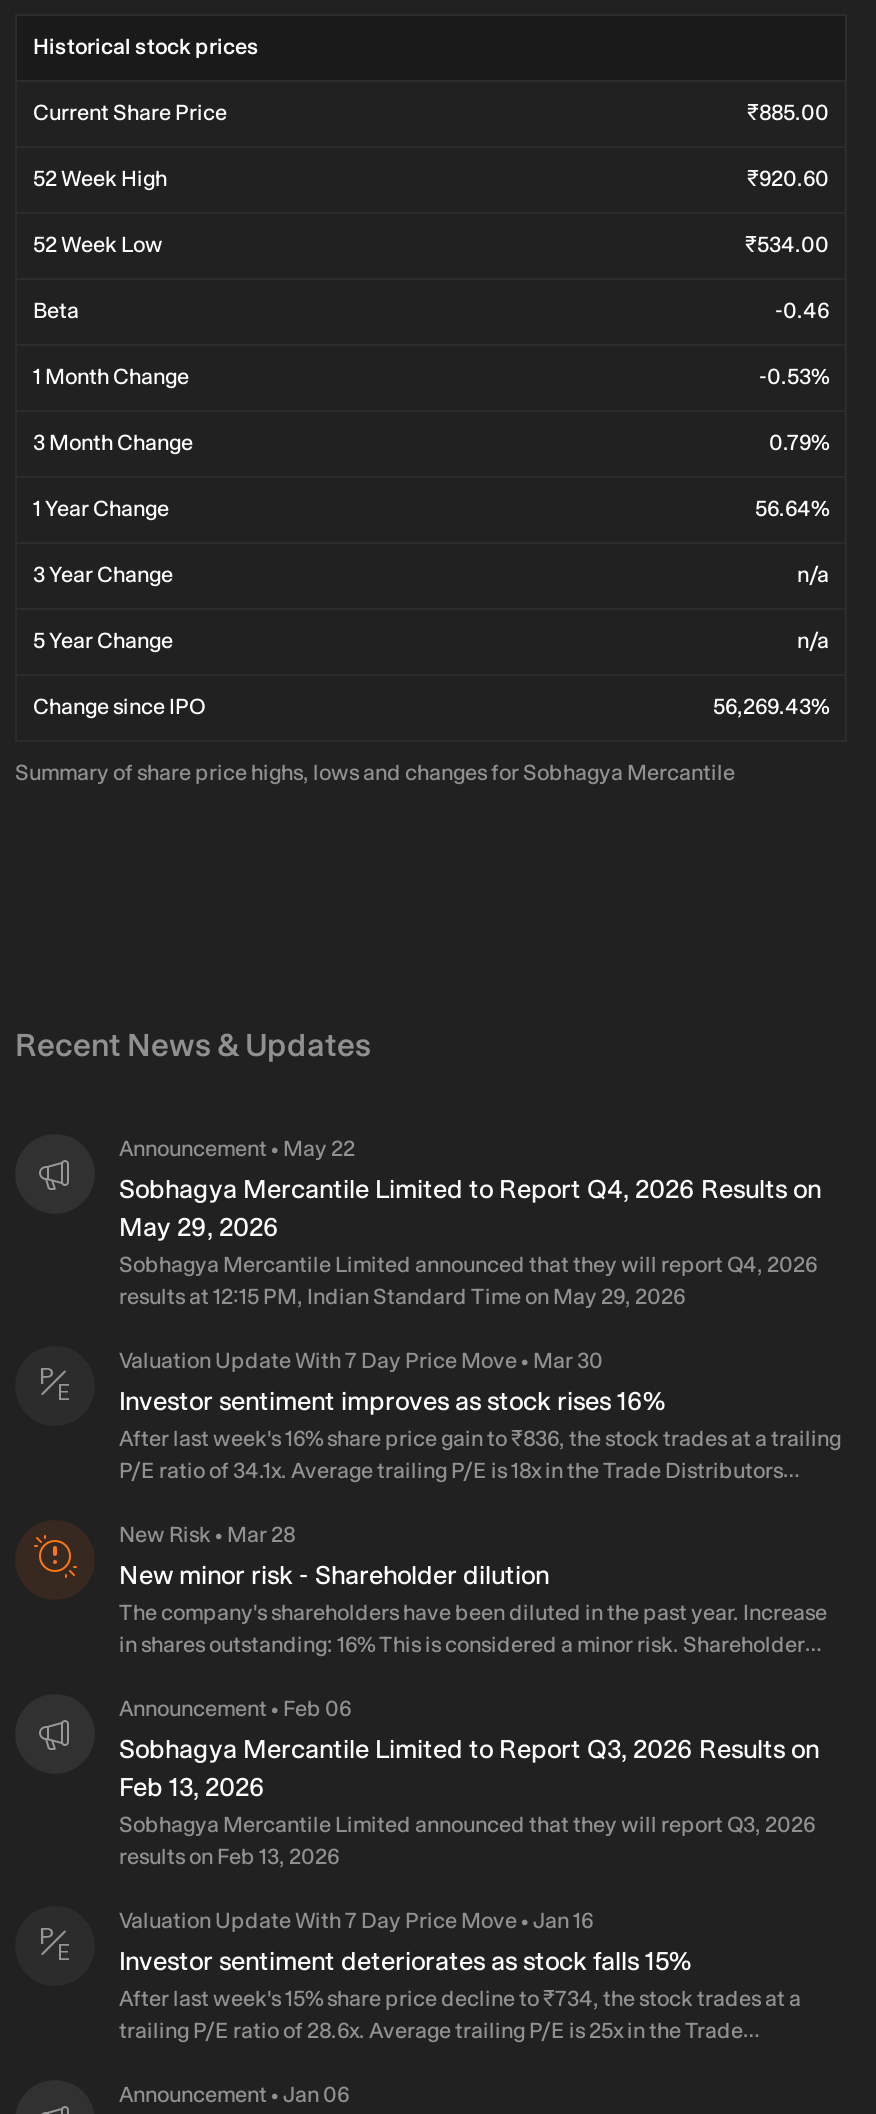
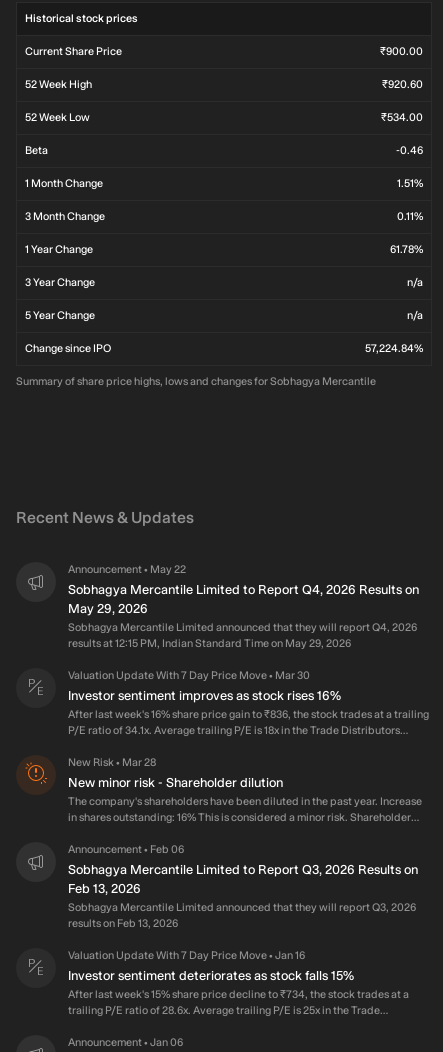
[747,99,829,125] ₹885.00 -> [380,45,423,58] ₹900.00
[759,363,829,389] -0.53% -> [397,177,423,190] 1.51%
[769,429,829,455] 0.79% -> [397,210,423,223] 0.11%
[755,495,829,521] 56.64% -> [390,243,423,256] 61.78%
[713,693,829,719] 56,269.43% -> [365,342,423,355] 57,224.84%

